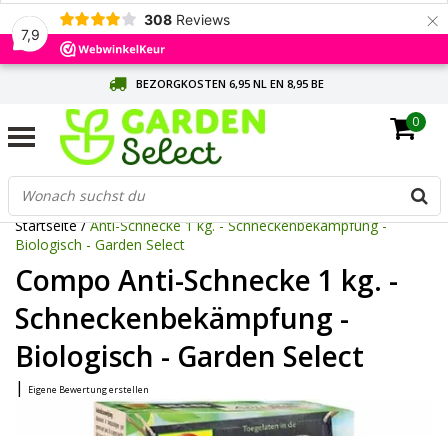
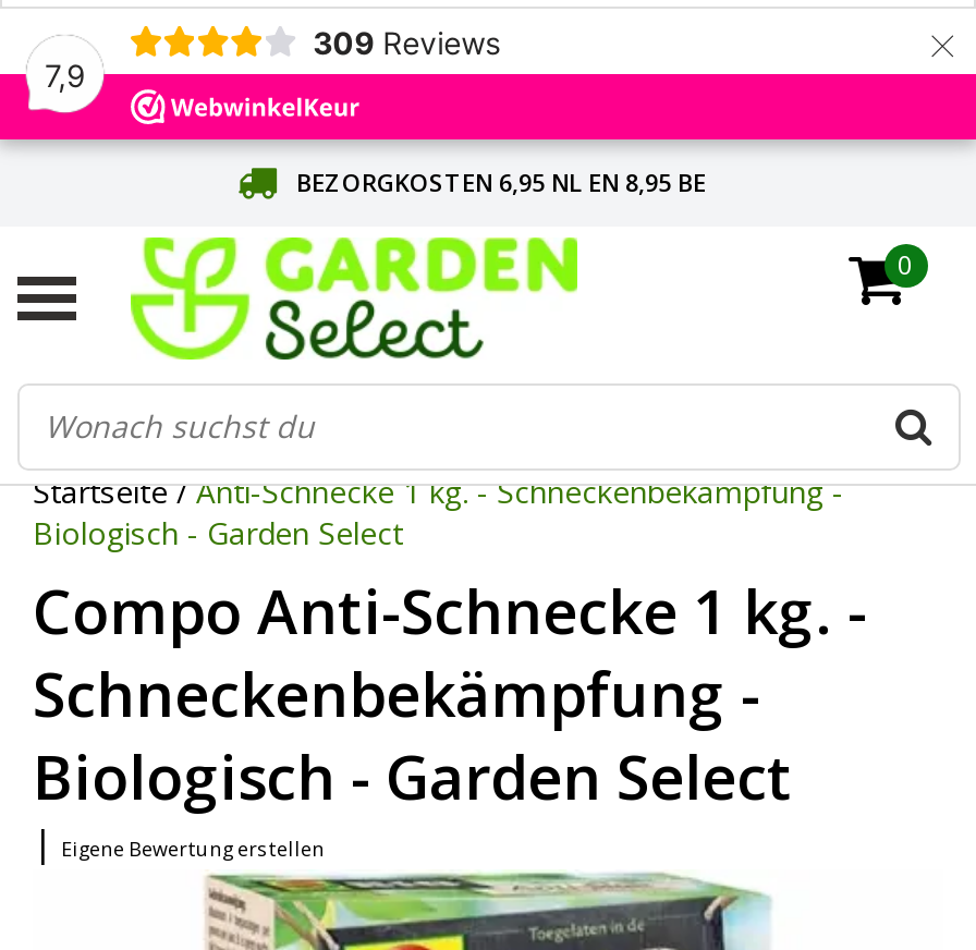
[144,10,230,27] 308 Reviews -> [313,23,500,60] 309 Reviews

